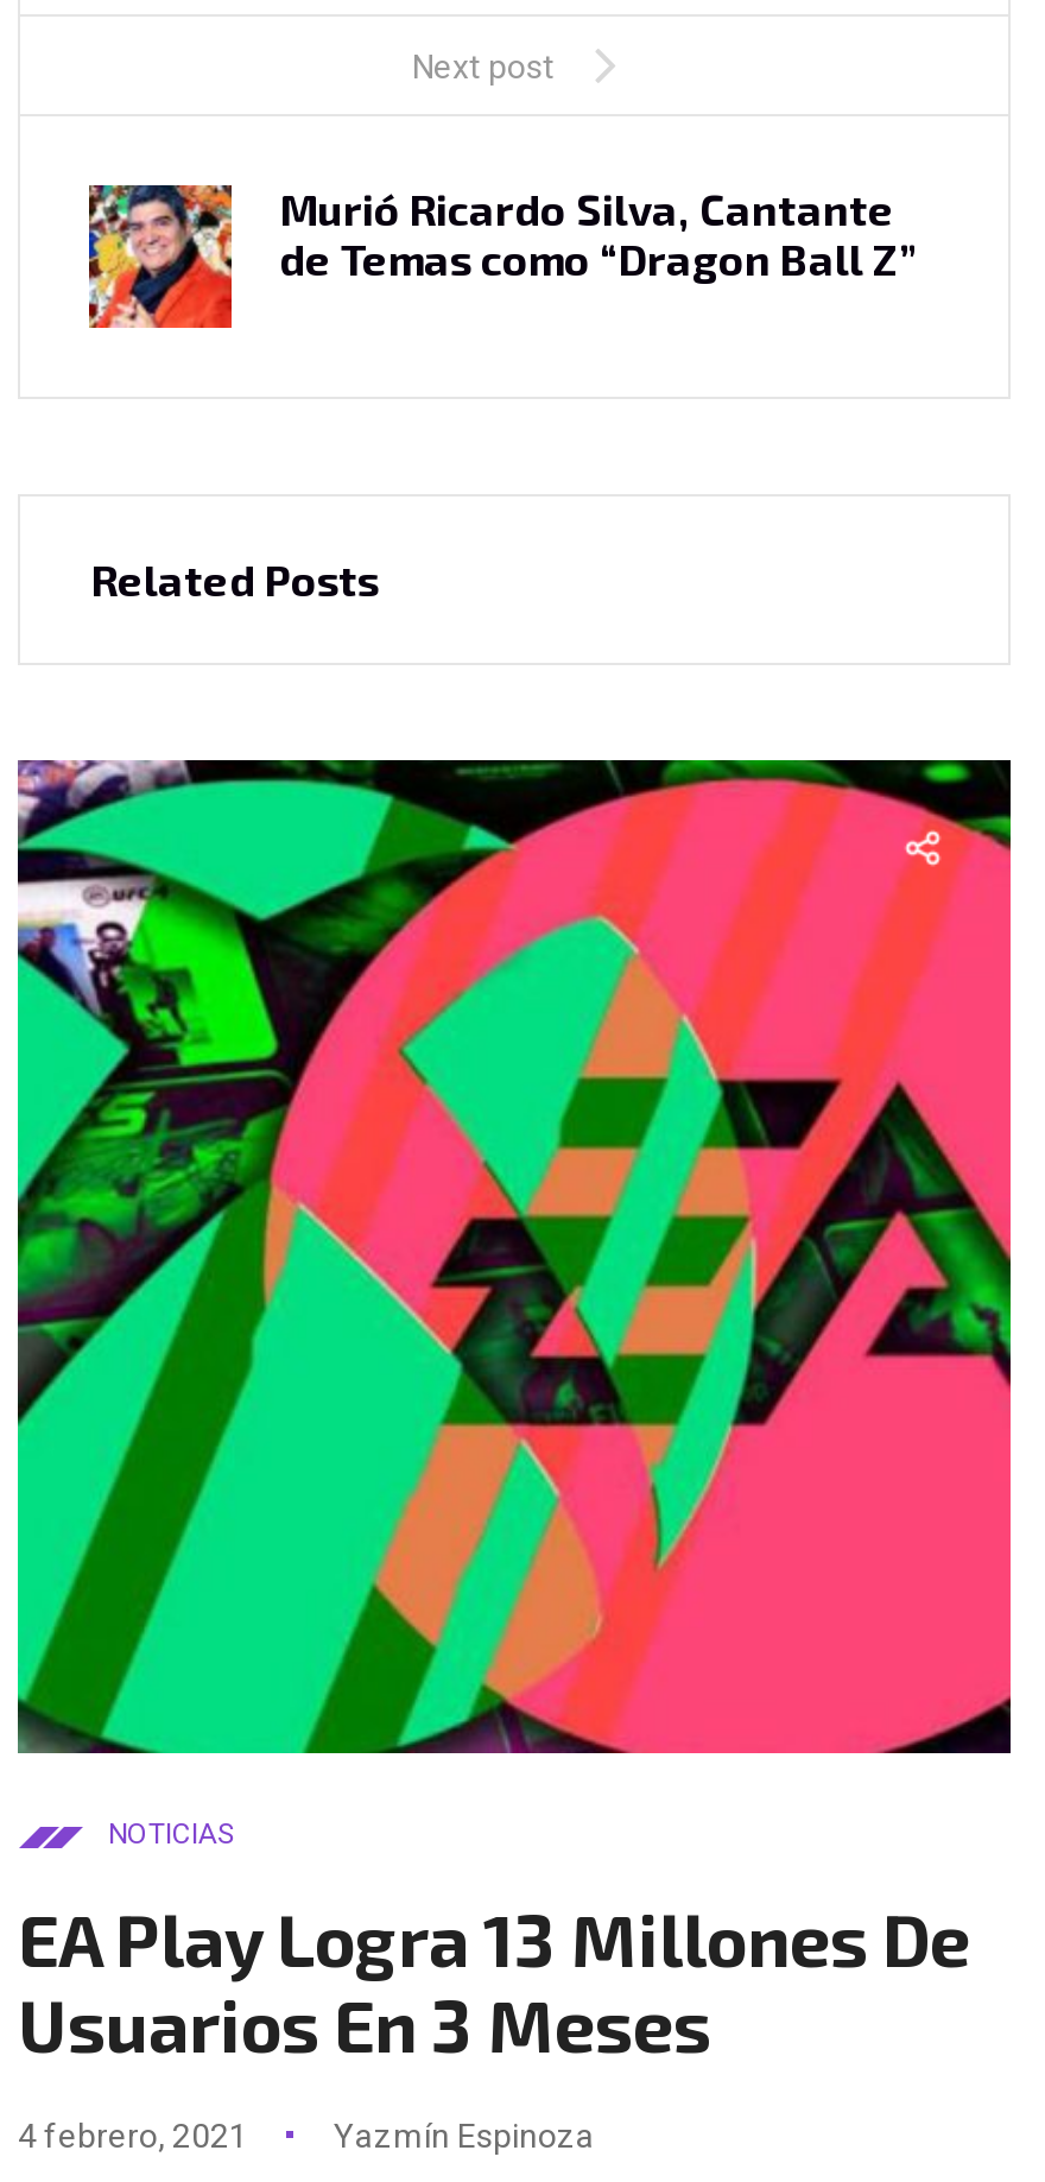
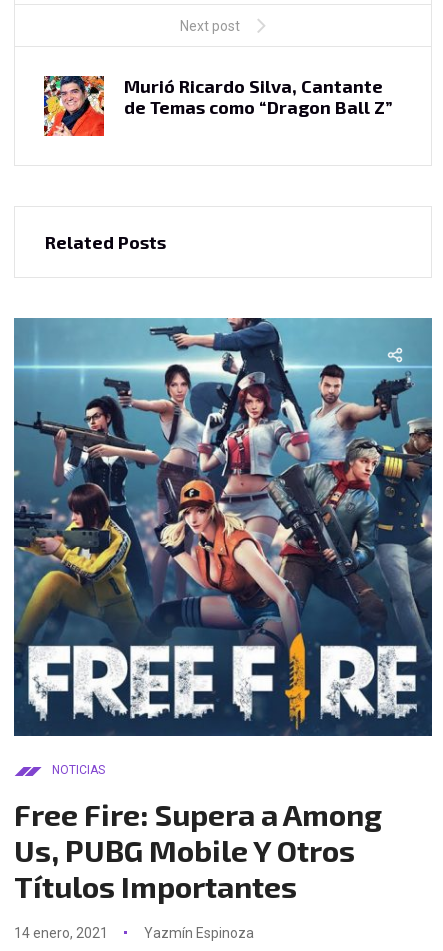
[15,758,1013,1756] [image] -> [13,317,433,737] [image]
[18,1896,970,2067] EA Play Logra 13 Millones De | Usuarios En 3 Meses -> [14,796,382,904] Free Fire: Supera a Among | Us, PUBG Mobile Y Otros | Títulos Importantes
[18,2117,248,2155] 4 febrero, 2021 -> [14,925,108,941] 14 enero, 2021

